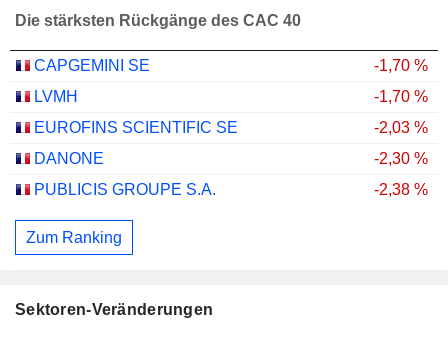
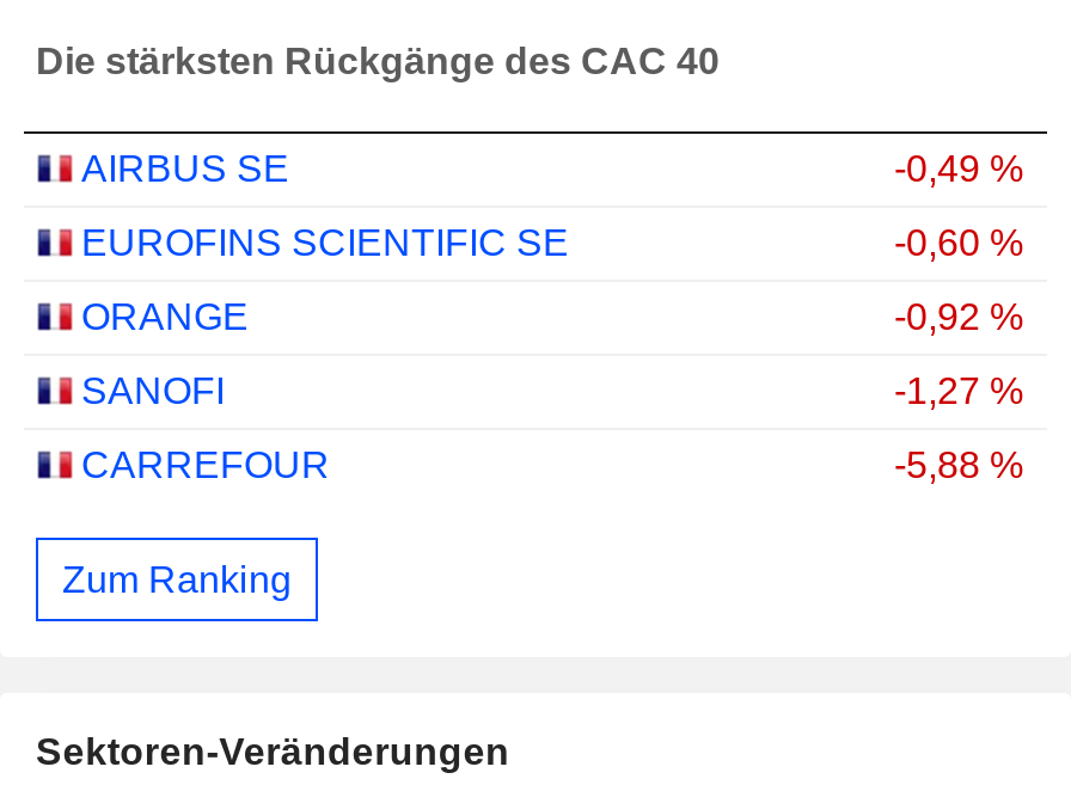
[34,57,428,105] CAPGEMINI SE | -1,70 % | LVMH | -1,70 % -> [81,149,1023,189] AIRBUS SE | -0,49 %
[34,119,428,198] -2,03 % | DANONE | -2,30 % | PUBLICIS GROUPE S.A. | -2,38 % -> [81,223,1023,486] -0,60 % | ORANGE | -0,92 % | SANOFI | -1,27 % | CARREFOUR | -5,88 %
moved [34,119,238,136] -> [81,223,569,263]: EUROFINS SCIENTIFIC SE

